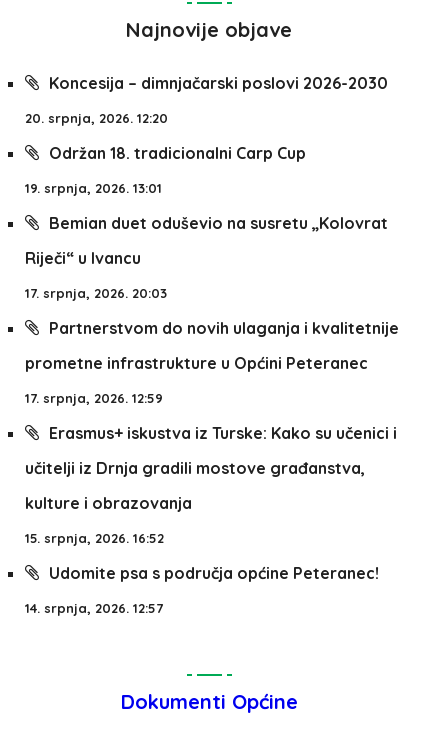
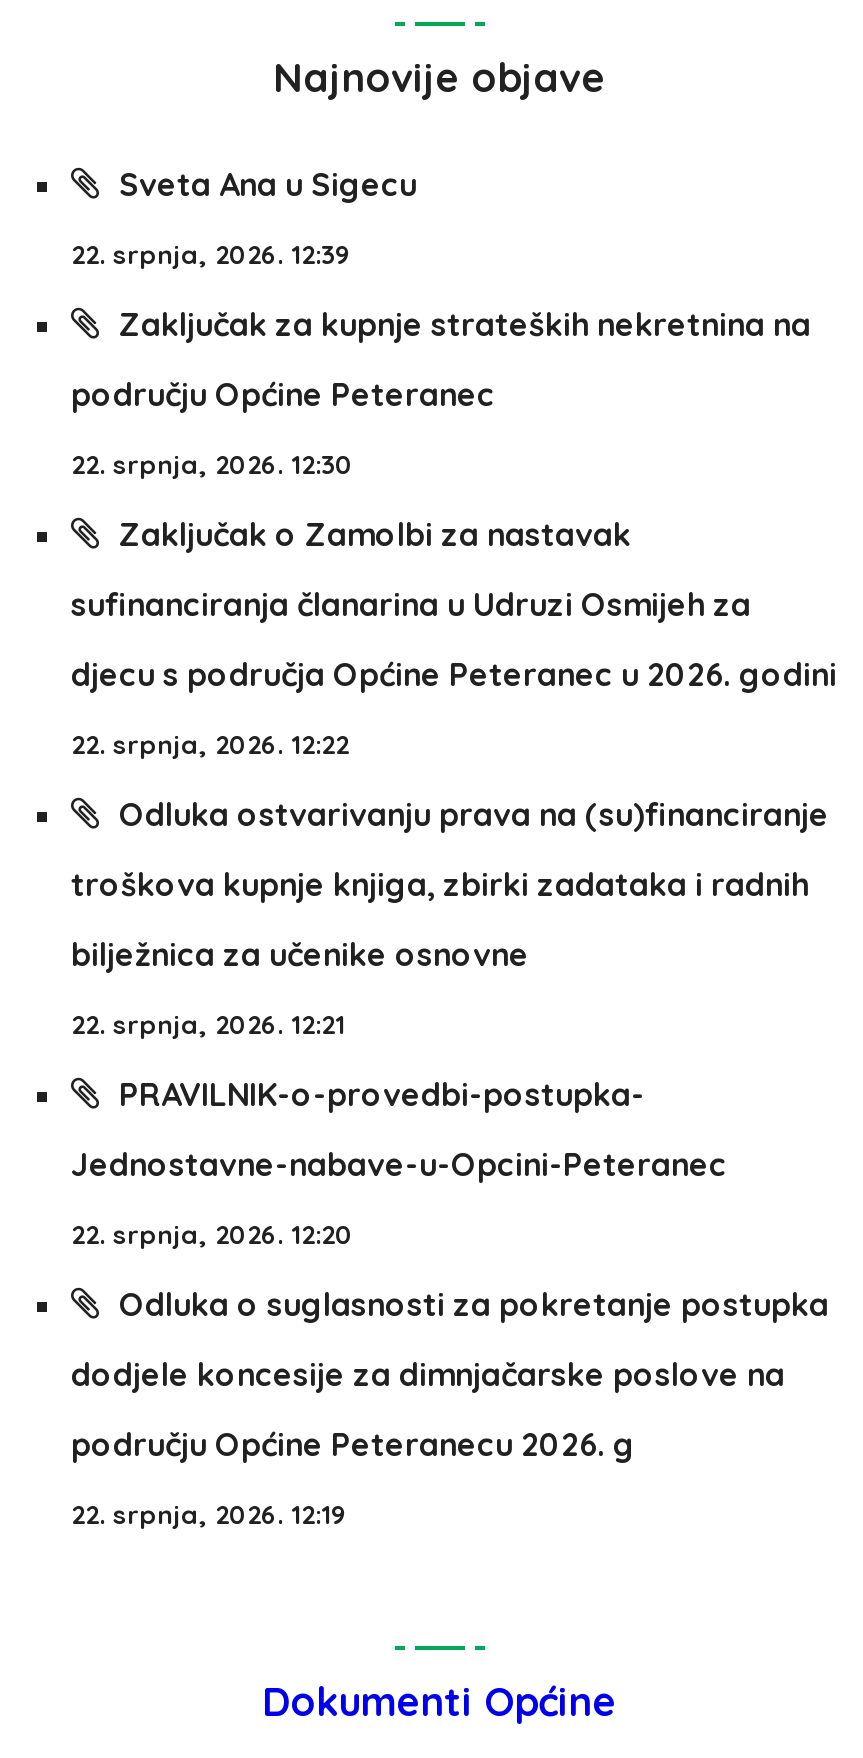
[25,73,399,616] Koncesija – dimnjačarski poslovi 2026-2030 | 20. srpnja, 2026. 12:20 | Održan 18. tradicionalni Carp Cup | 19. srpnja, 2026. 13:01 | Bemian duet oduševio na susretu „Kolovrat | Riječi“ u Ivancu | 17. srpnja, 2026. 20:03 | Partnerstvom do novih ulaganja i kvalitetnije | prometne infrastrukture u Općini Peteranec | 17. srpnja, 2026. 12:59 | Erasmus+ iskustva iz Turske: Kako su učenici i | učitelji iz Drnja gradili mostove građanstva, | kulture i obrazovanja | 15. srpnja, 2026. 16:52 | Udomite psa s područja općine Peteranec! | 14. srpnja, 2026. 12:57 -> [71,164,837,1530] Sveta Ana u Sigecu | 22. srpnja, 2026. 12:39 | Zaključak za kupnje strateških nekretnina na | području Općine Peteranec | 22. srpnja, 2026. 12:30 | Zaključak o Zamolbi za nastavak | sufinanciranja članarina u Udruzi Osmijeh za | djecu s područja Općine Peteranec u 2026. godini | 22. srpnja, 2026. 12:22 | Odluka ostvarivanju prava na (su)financiranje | troškova kupnje knjiga, zbirki zadataka i radnih | bilježnica za učenike osnovne | 22. srpnja, 2026. 12:21 | PRAVILNIK-o-provedbi-postupka- | Jednostavne-nabave-u-Opcini-Peteranec | 22. srpnja, 2026. 12:20 | Odluka o suglasnosti za pokretanje postupka | dodjele koncesije za dimnjačarske poslove na | području Općine Peteranecu 2026. g | 22. srpnja, 2026. 12:19

